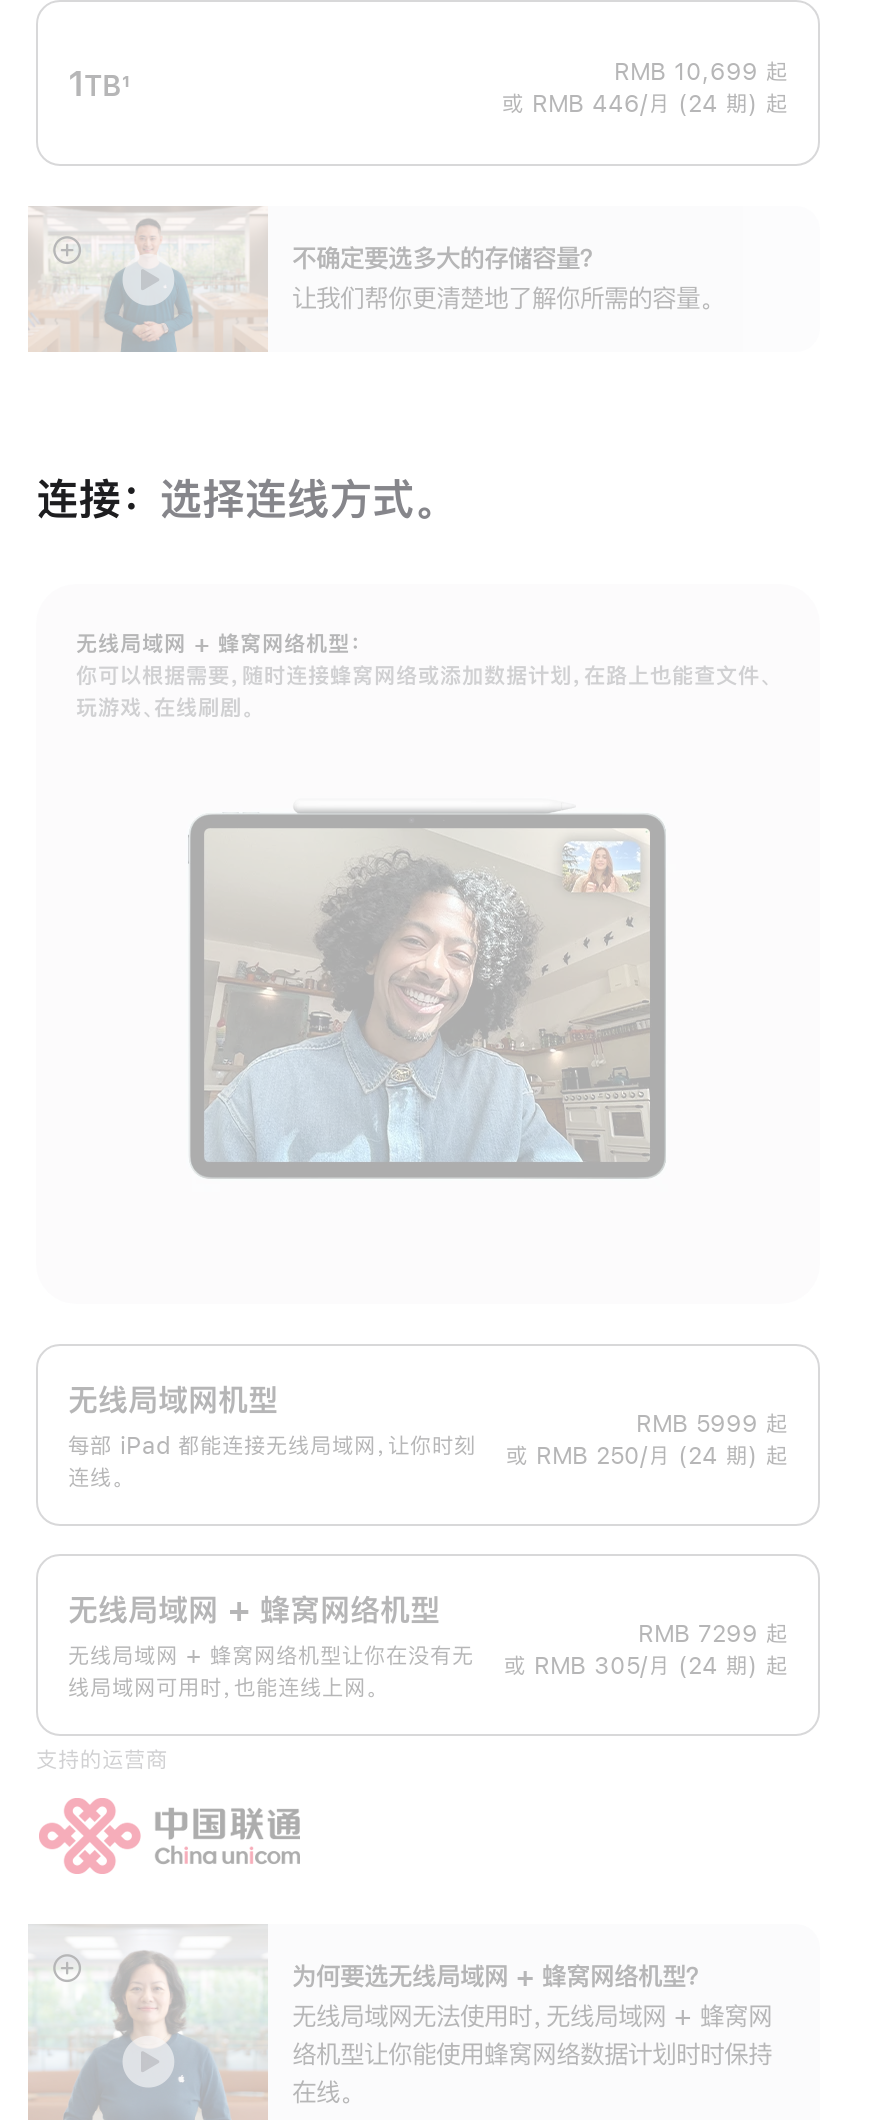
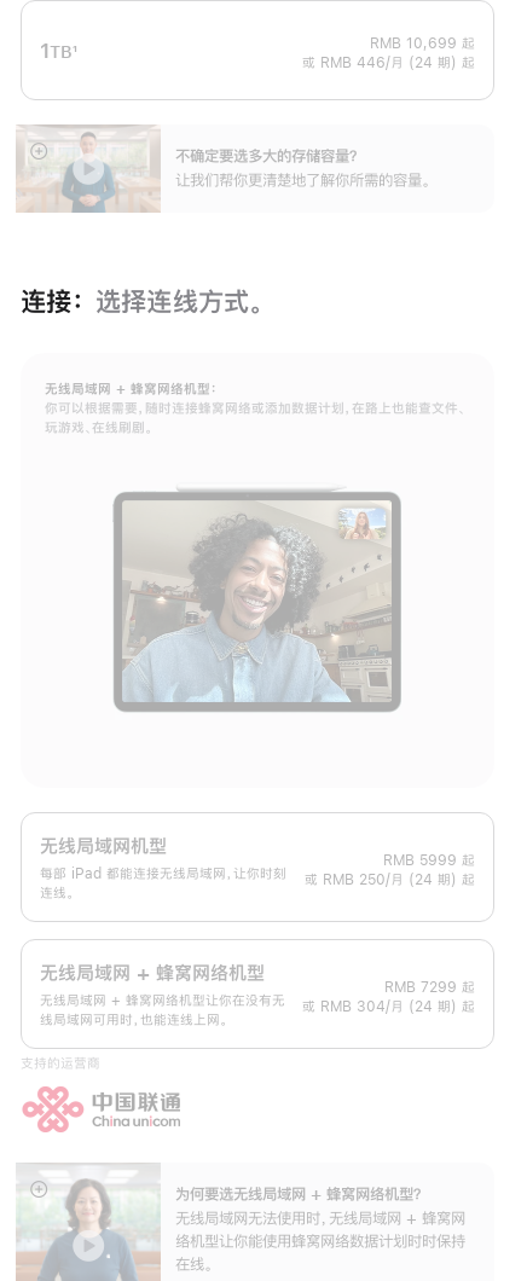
[68,1644,788,1677] 无线局域网 + 蜂窝网络机型让你在没有无 或 RMB 305/月 (24 期) 起 -> [40,993,475,1013] 无线局域网 + 蜂窝网络机型让你在没有无 或 RMB 304/月 (24 期) 起

